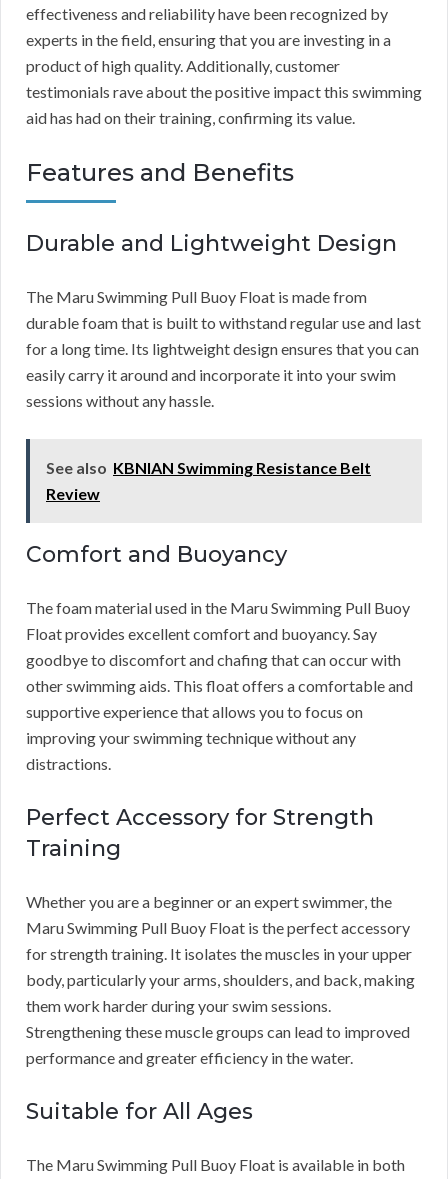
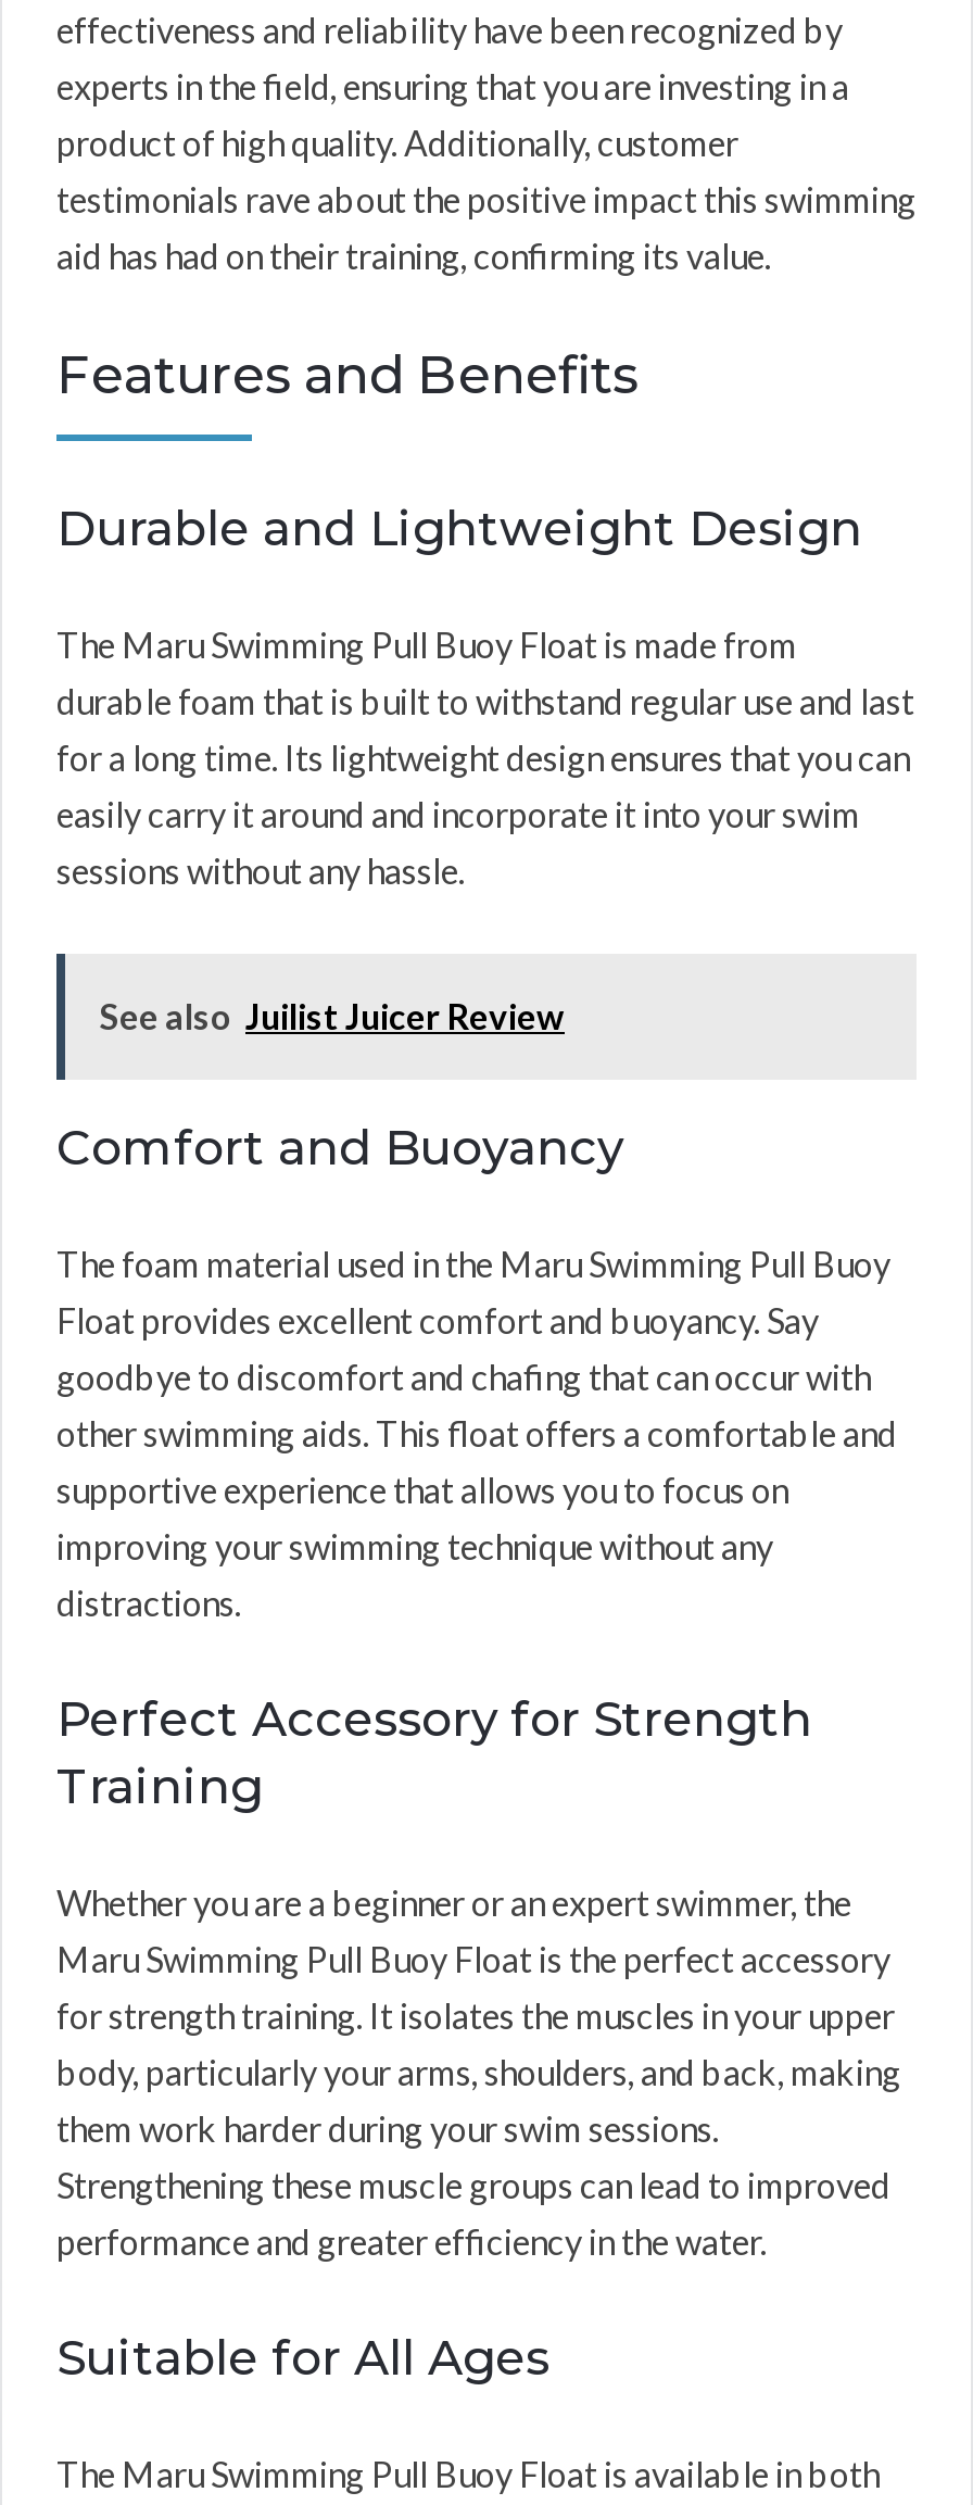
[46,458,371,503] See also KBNIAN Swimming Resistance Belt | Review -> [100,995,565,1037] See also Juilist Juicer Review

